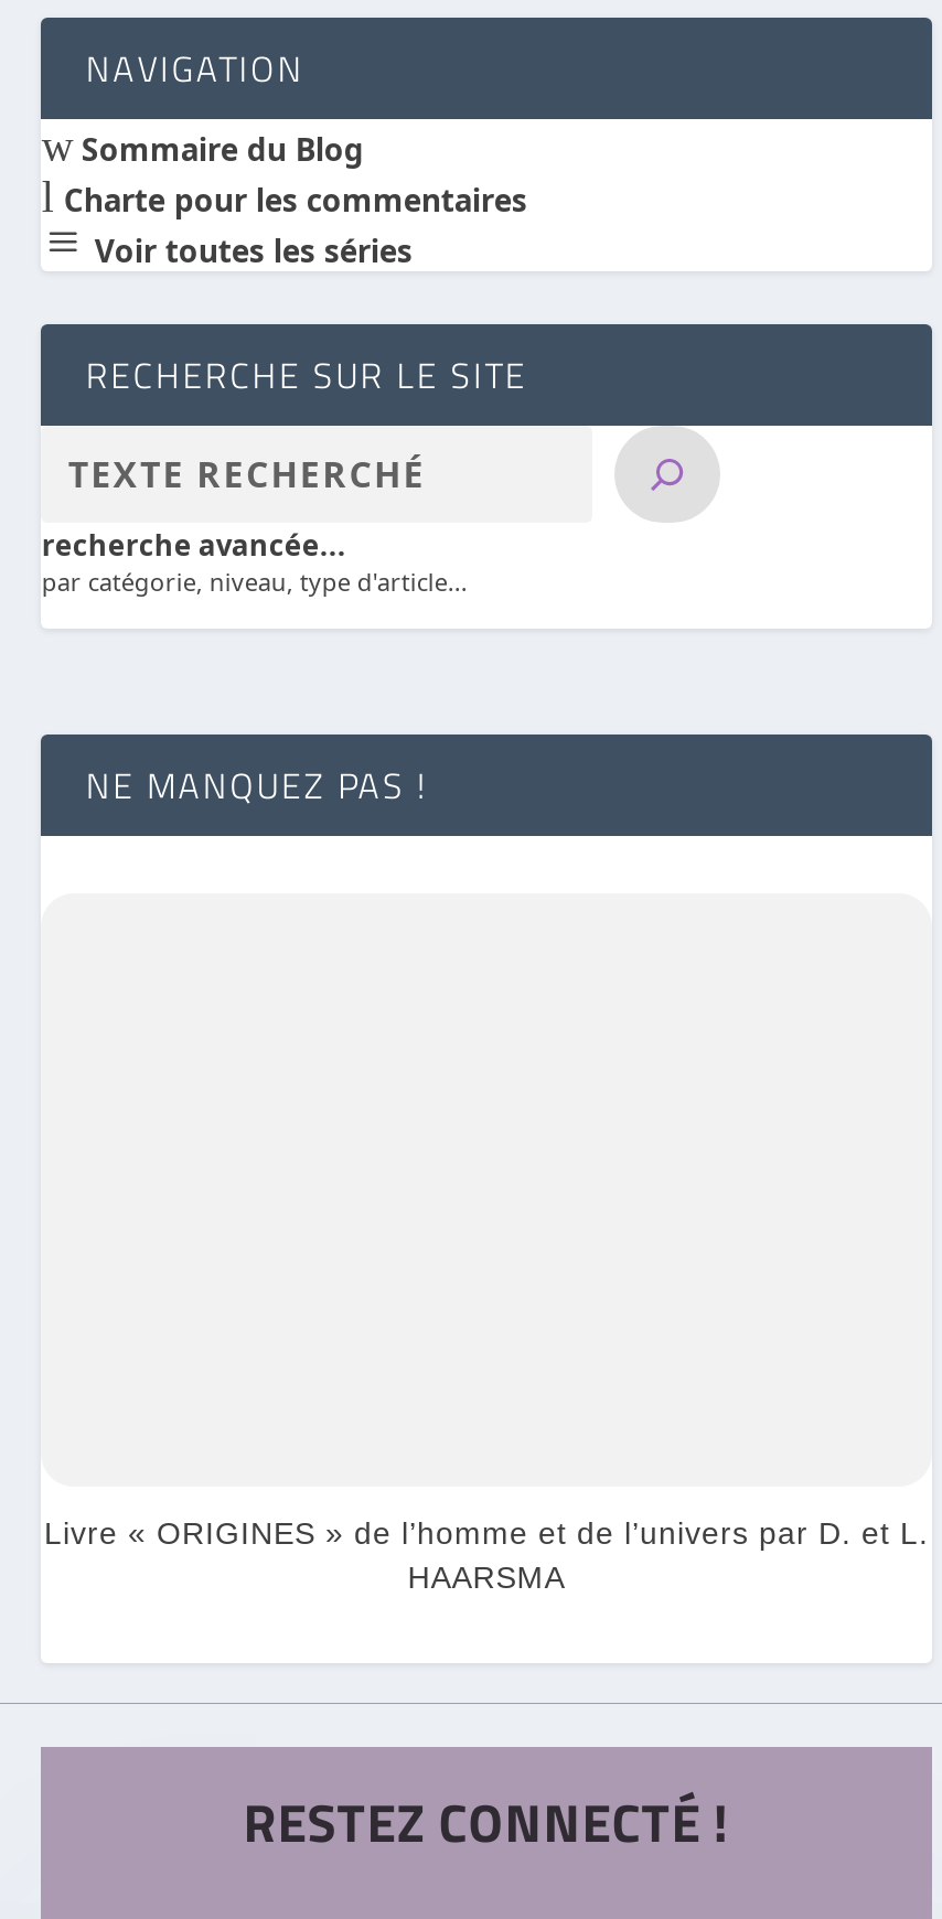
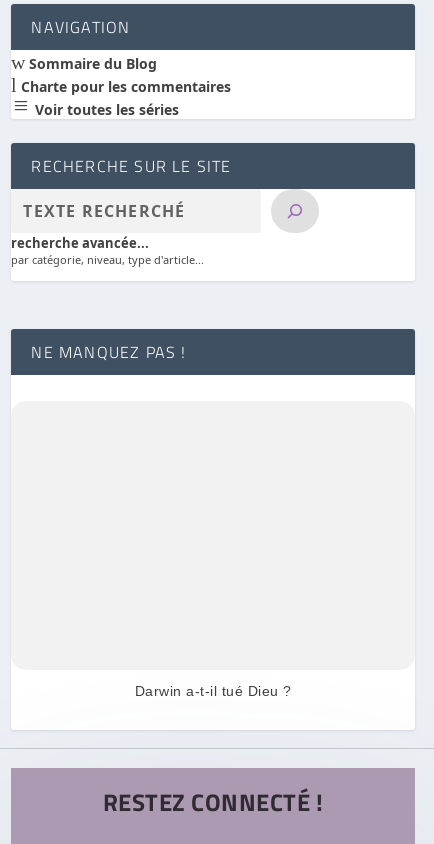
[44,1515,929,1594] Livre « ORIGINES » de l’homme et de l’univers par D. et L. | HAARSMA -> [134,683,291,699] Darwin a-t-il tué Dieu ?

